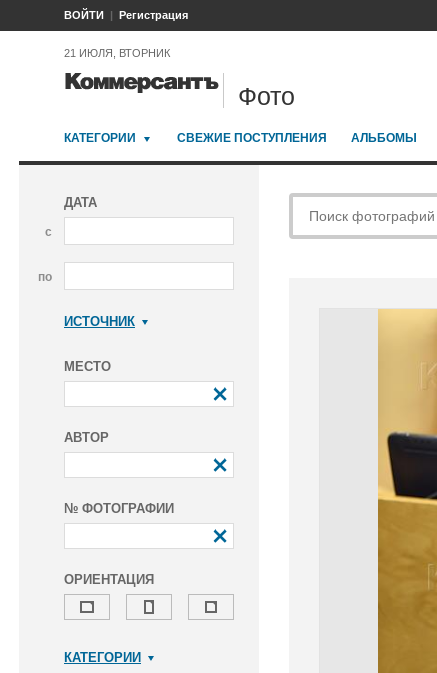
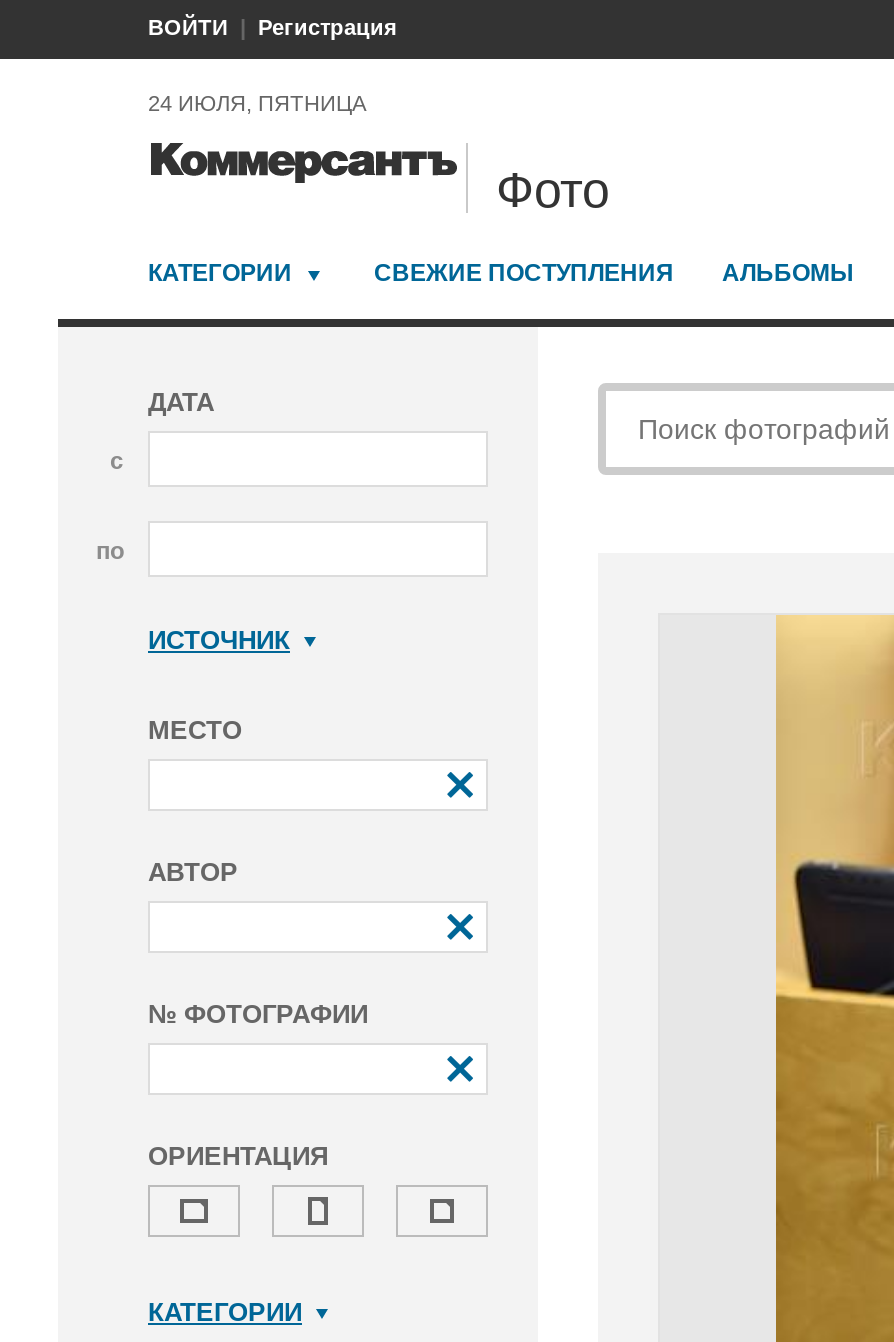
[64,47,170,59] 21 ИЮЛЯ, ВТОРНИК -> [148,91,366,115] 24 ИЮЛЯ, ПЯТНИЦА

